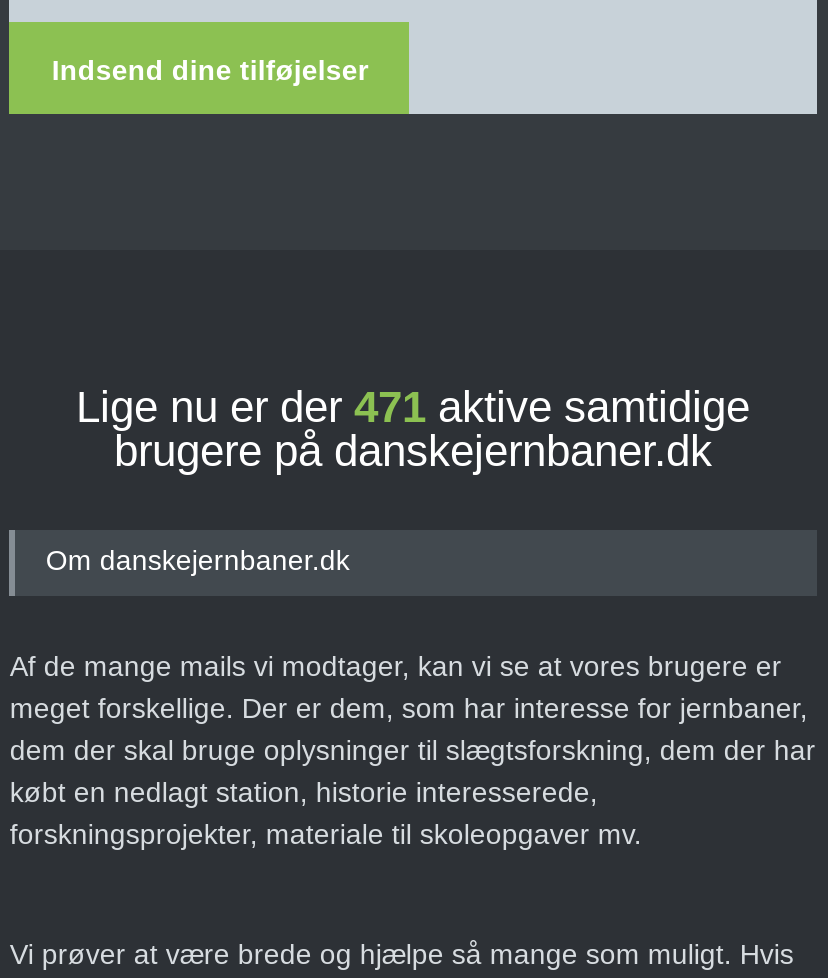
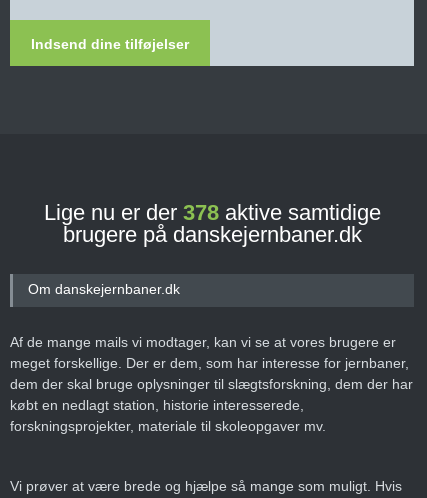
[76,382,750,432] Lige nu er der 471 aktive samtidige -> [43,200,380,225] Lige nu er der 378 aktive samtidige

